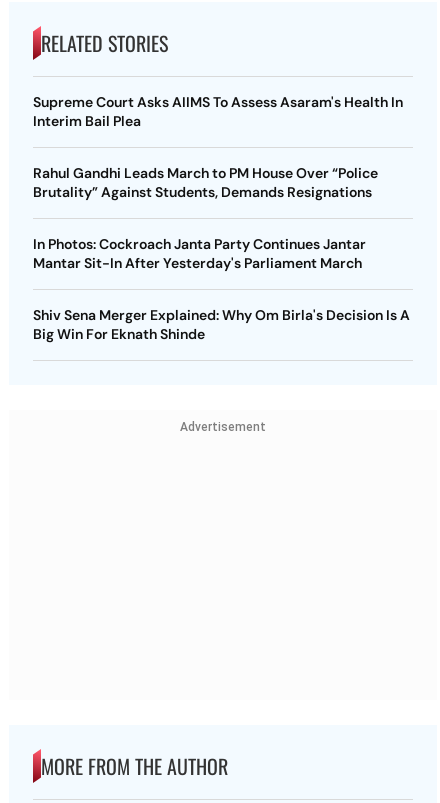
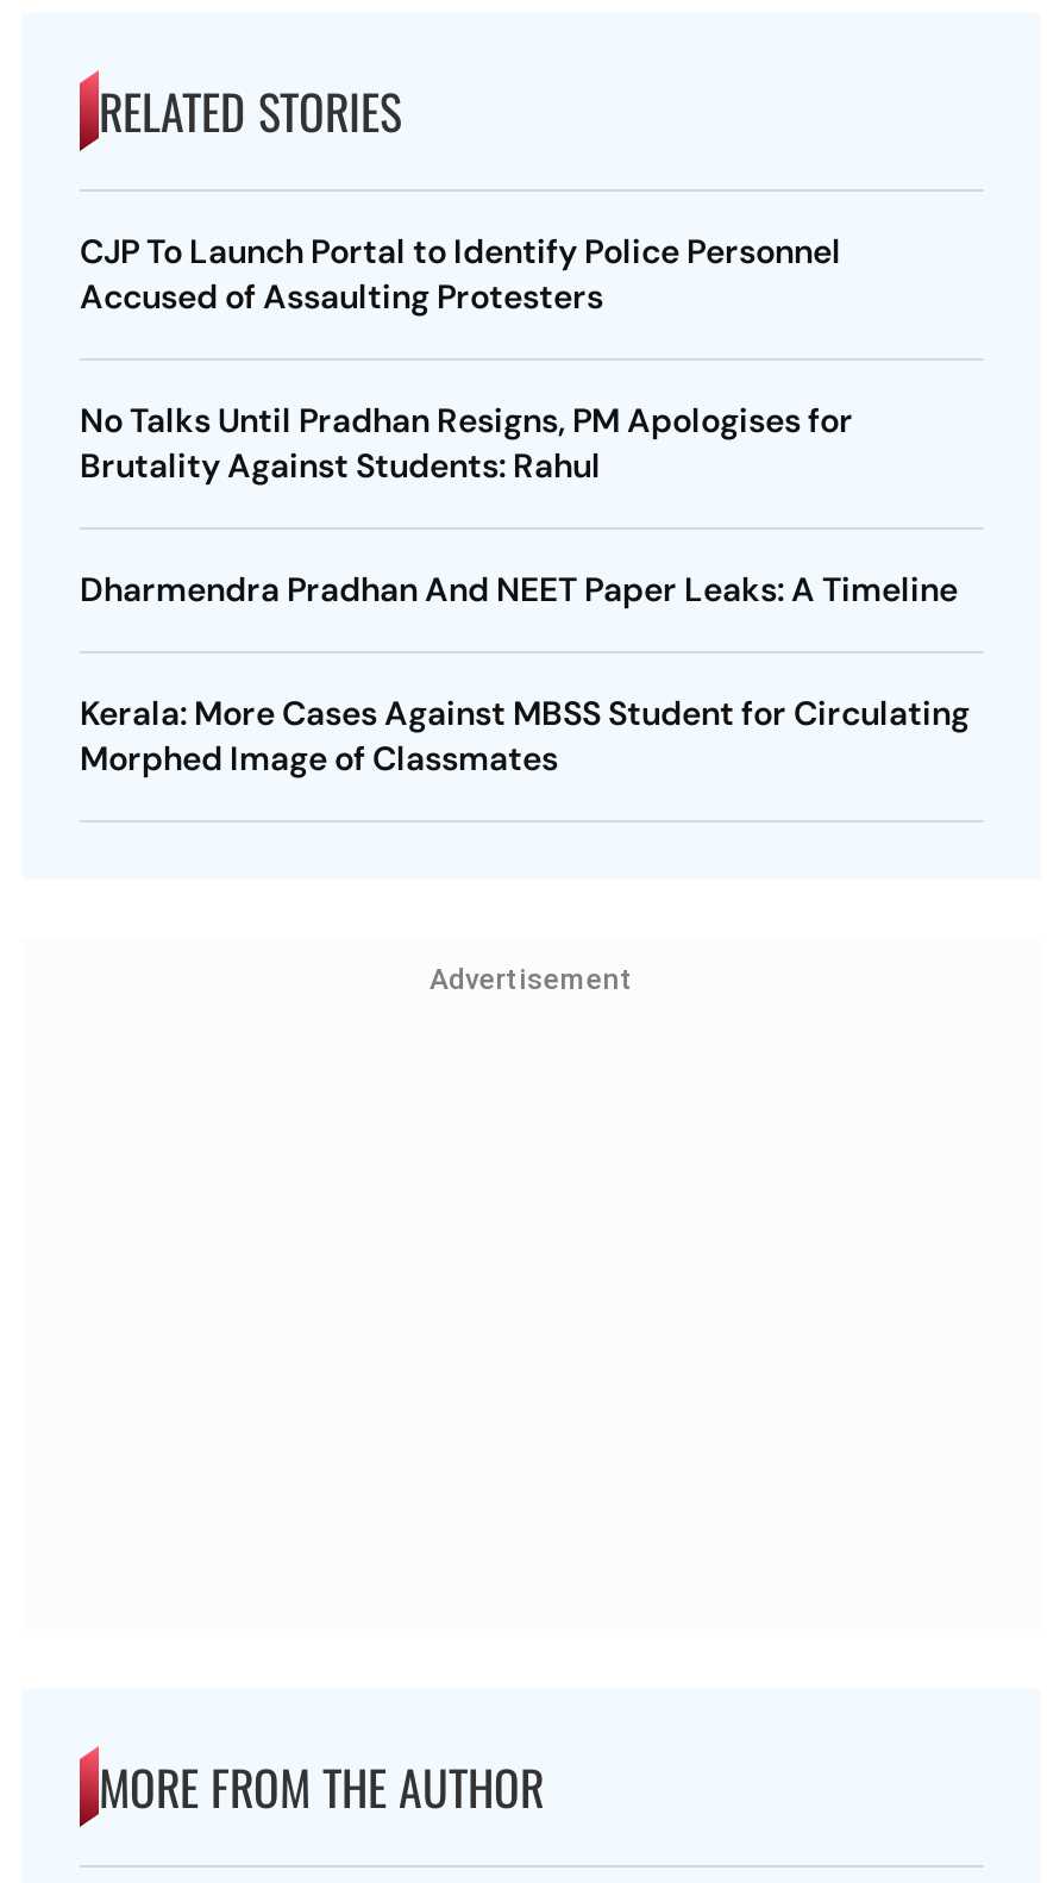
[33,93,403,130] Supreme Court Asks AIIMS To Assess Asaram's Health In | Interim Bail Plea -> [80,228,841,316] CJP To Launch Portal to Identify Police Personnel | Accused of Assaulting Protesters
[33,164,378,201] Rahul Gandhi Leads March to PM House Over “Police | Brutality” Against Students, Demands Resignations -> [80,397,853,485] No Talks Until Pradhan Resigns, PM Apologises for | Brutality Against Students: Rahul
[33,235,366,272] In Photos: Cockroach Janta Party Continues Jantar | Mantar Sit-In After Yesterday's Parliament March -> [80,566,958,609] Dharmendra Pradhan And NEET Paper Leaks: A Timeline
[33,306,410,343] Shiv Sena Merger Explained: Why Om Birla's Decision Is A | Big Win For Eknath Shinde -> [80,690,970,778] Kerala: More Cases Against MBSS Student for Circulating | Morphed Image of Classmates

